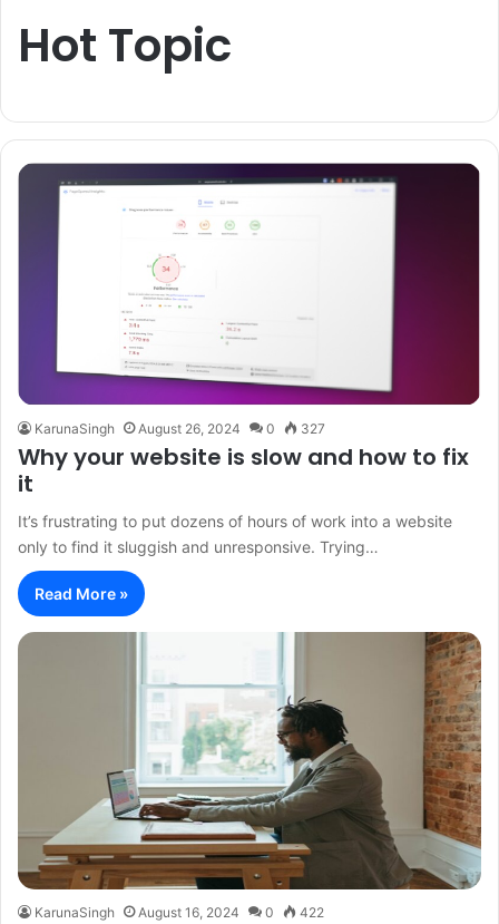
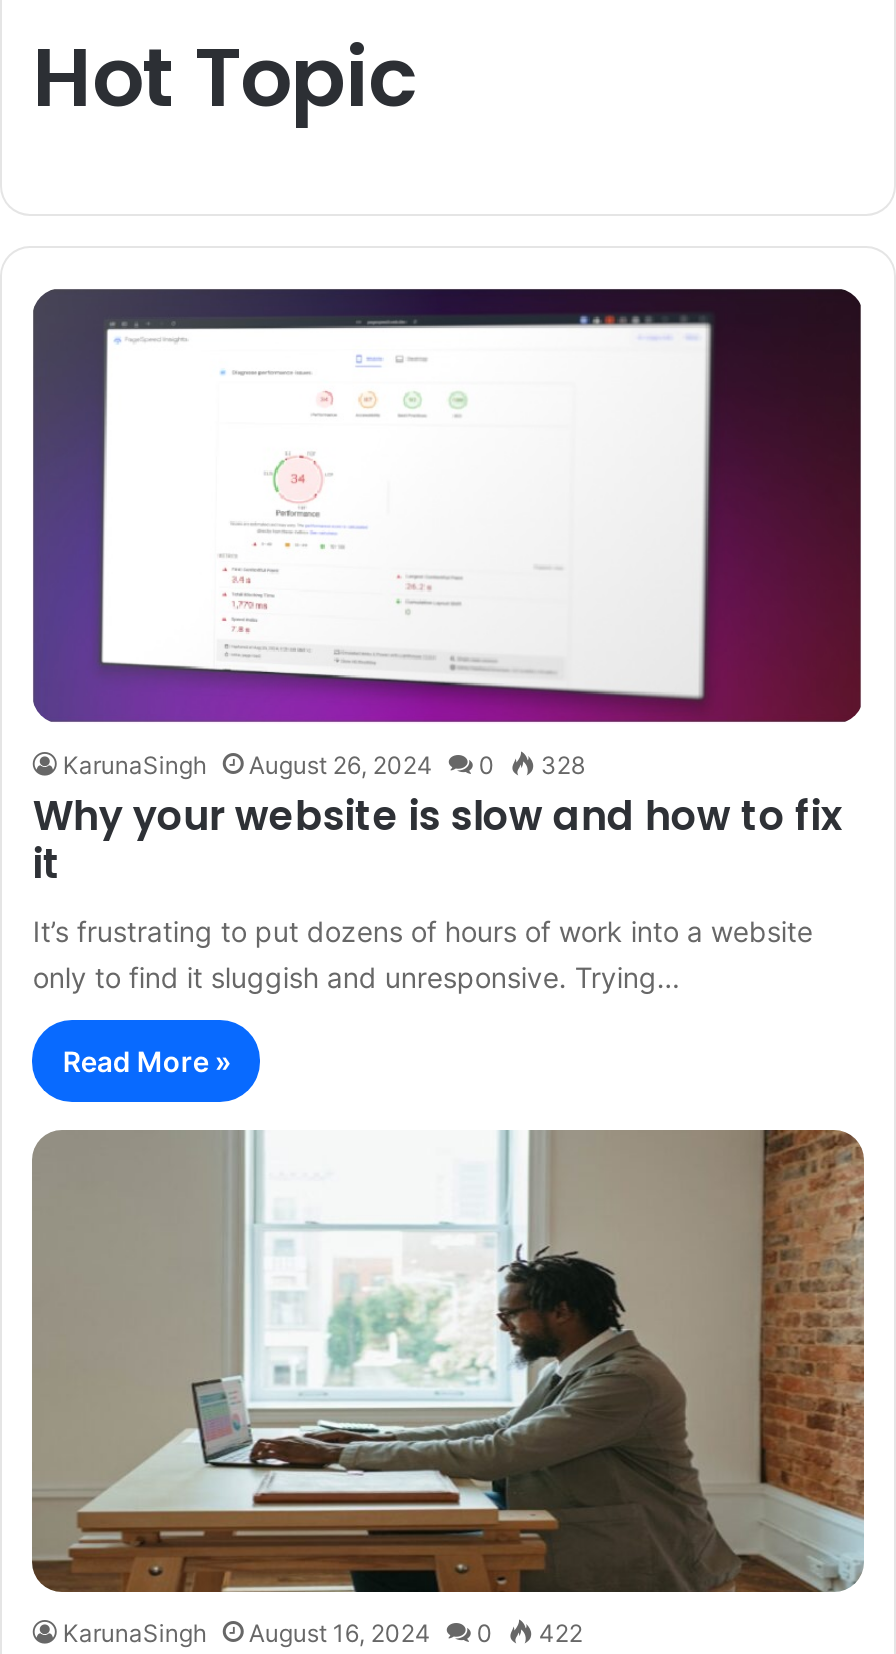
[35,420,326,437] KarunaSingh August 26, 2024 0 327 -> [63,750,585,780] KarunaSingh August 26, 2024 0 328

